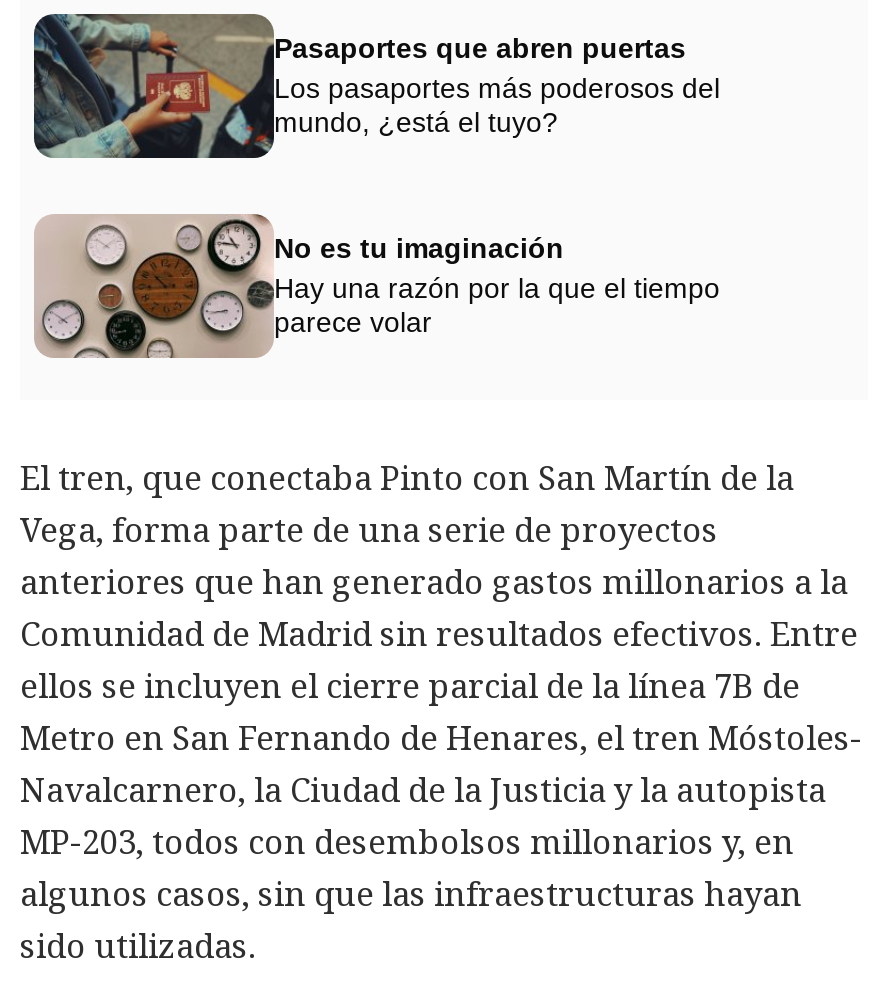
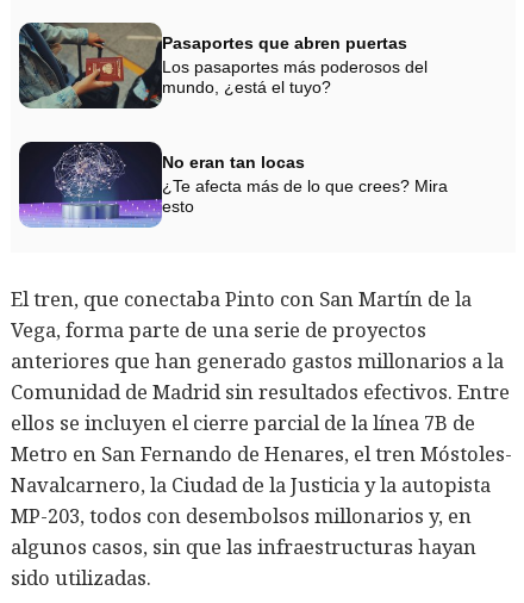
[34,214,720,360] [image] | No es tu imaginación | Hay una razón por la que el tiempo | parece volar -> [18,141,448,228] [image] | No eran tan locas | ¿Te afecta más de lo que crees? Mira | esto

